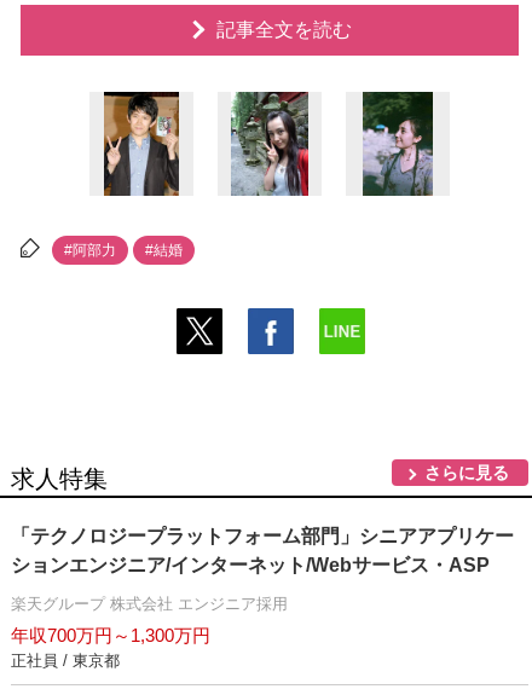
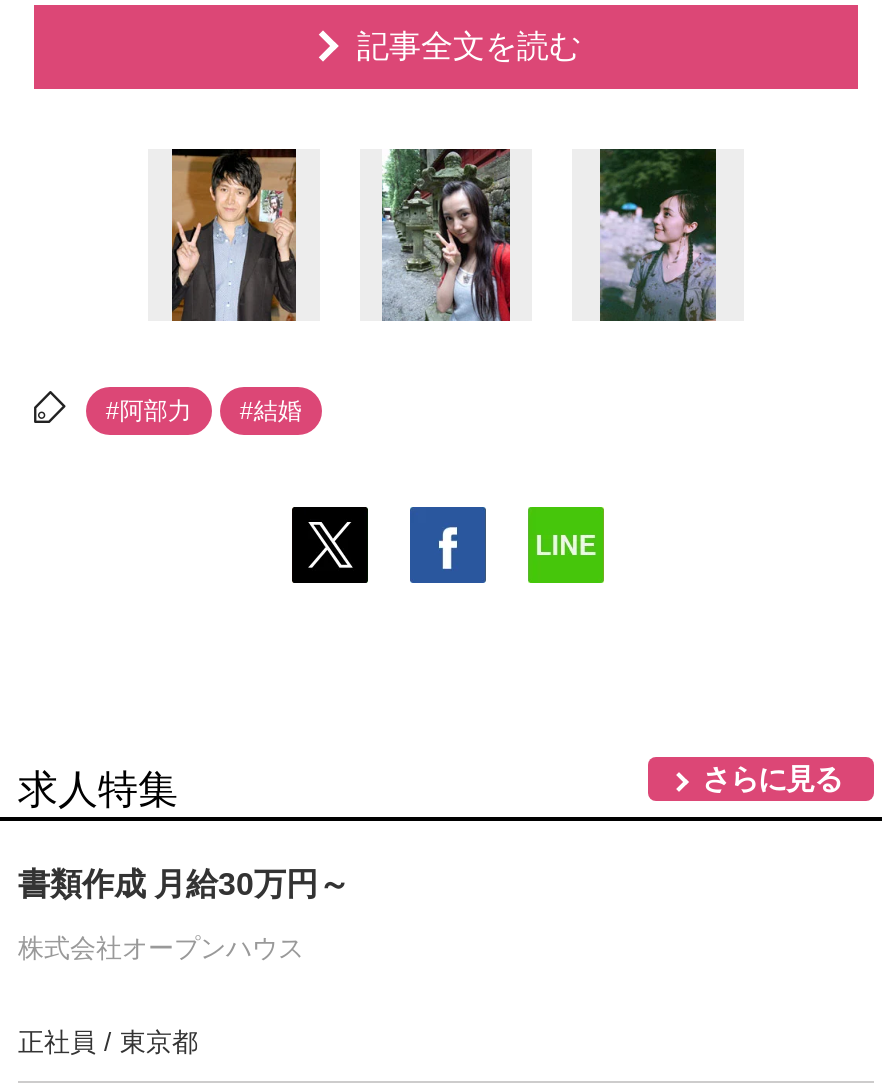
[11,526,514,646] 「テクノロジープラットフォーム部門」シニアアプリケー | ションエンジニア/インターネット/Webサービス・ASP | 楽天グループ 株式会社 エンジニア採用 | 年収700万円～1,300万円 -> [18,868,350,964] 書類作成 月給30万円～ | 株式会社オープンハウス

